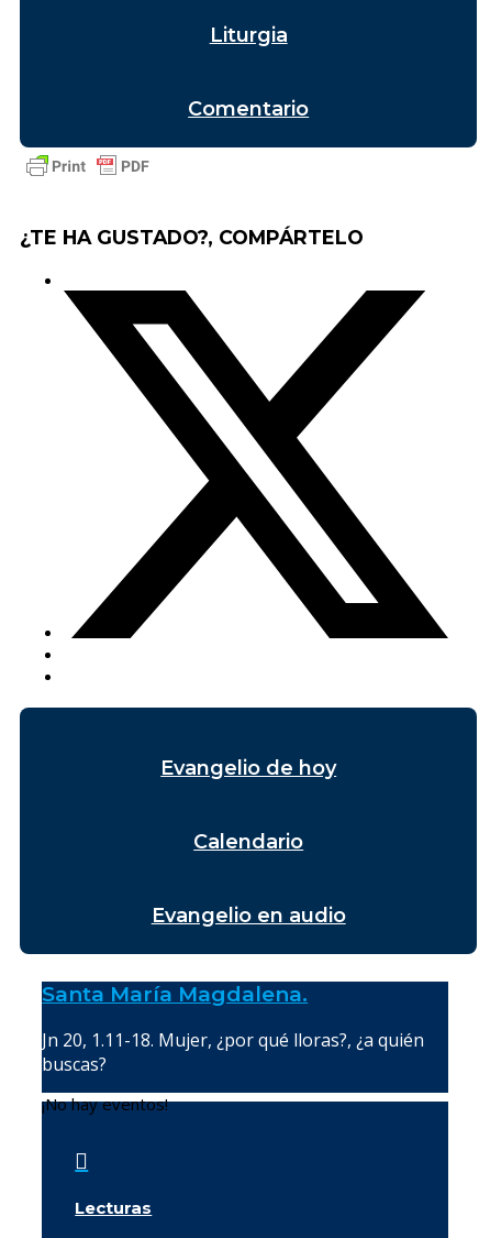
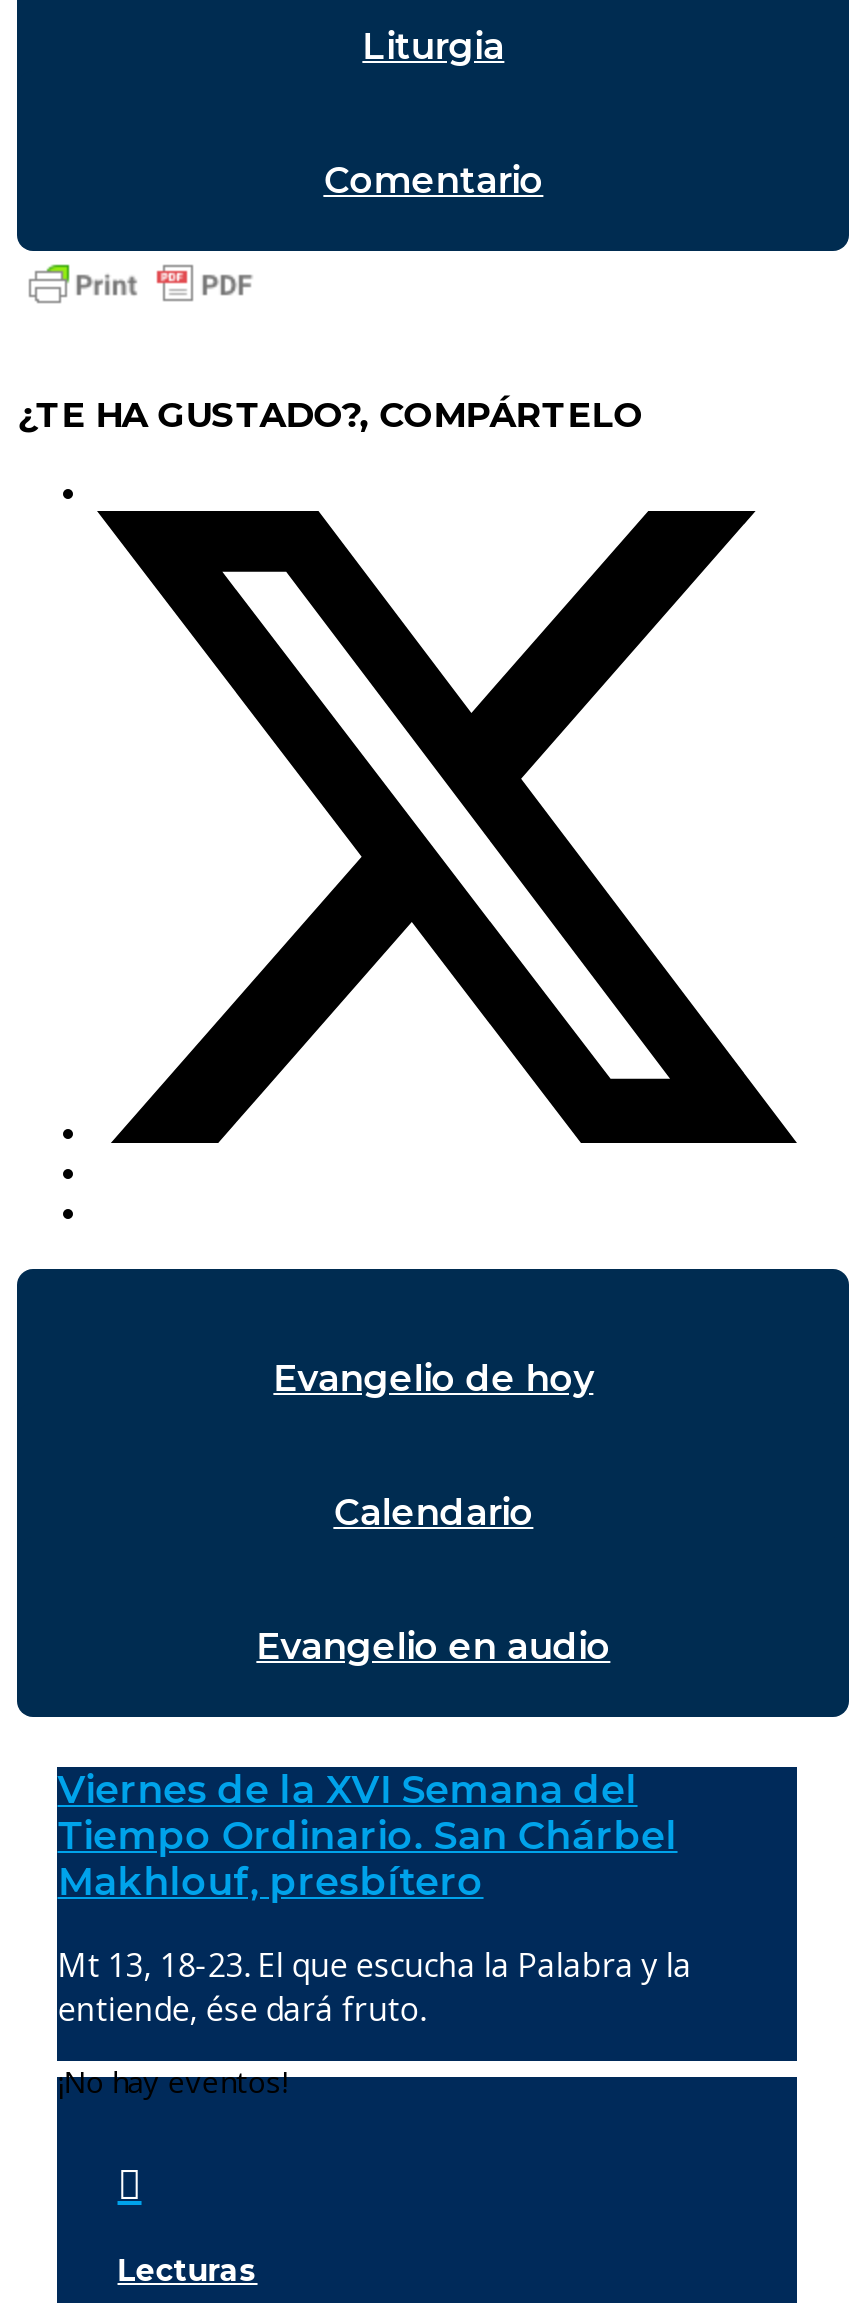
[42,981,308,1007] Santa María Magdalena. -> [58,1766,678,1904] Viernes de la XVI Semana del | Tiempo Ordinario. San Chárbel | Makhlouf, presbítero
[42,1027,424,1076] Jn 20, 1.11-18. Mujer, ¿por qué lloras?, ¿a quién | buscas? -> [58,1942,692,2030] Mt 13, 18-23. El que escucha la Palabra y la | entiende, ése dará fruto.

